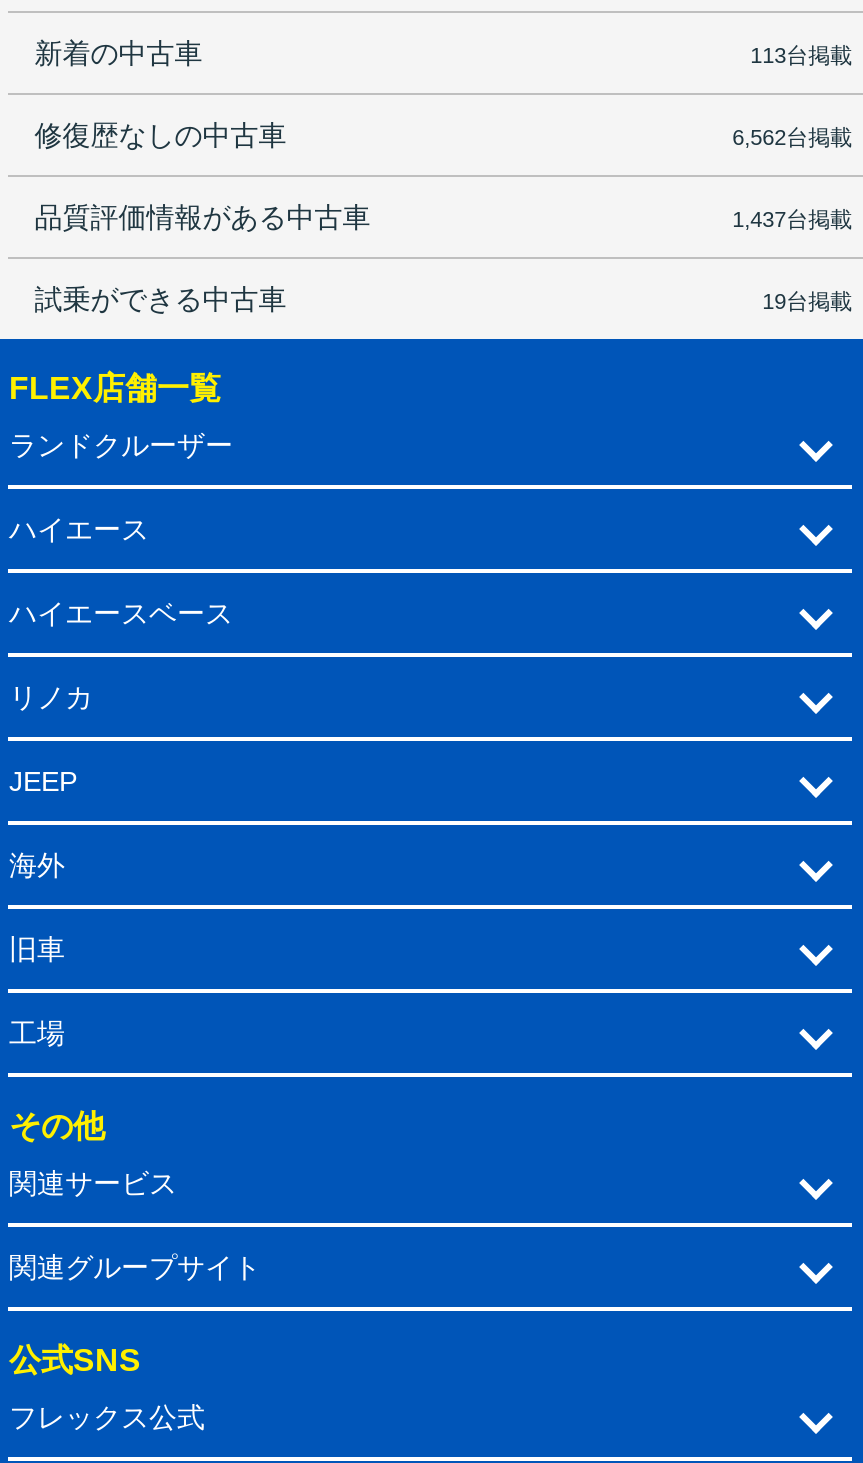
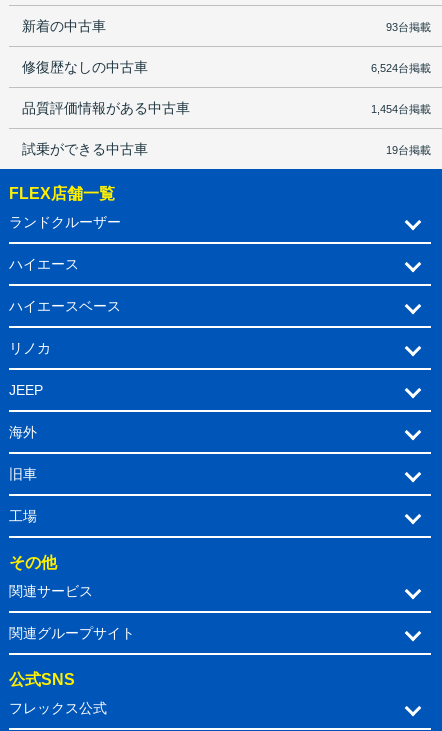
[750,43,852,67] 113台掲載 -> [386,21,431,33] 93台掲載
[732,125,852,149] 6,562台掲載 -> [371,62,431,74] 6,524台掲載
[732,207,852,231] 1,437台掲載 -> [371,103,431,115] 1,454台掲載

